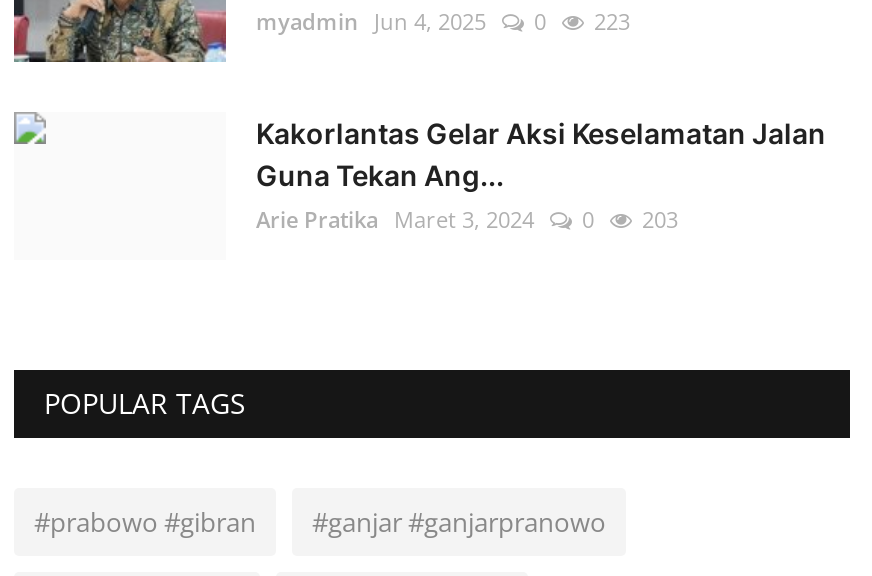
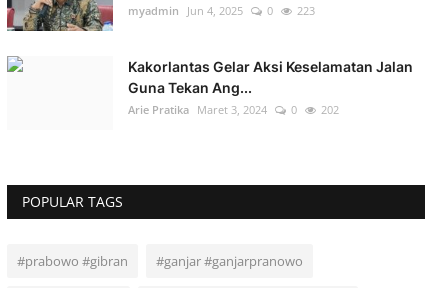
[256,204,678,234] Arie Pratika Maret 3, 2024 0 203 -> [128,102,339,117] Arie Pratika Maret 3, 2024 0 202

